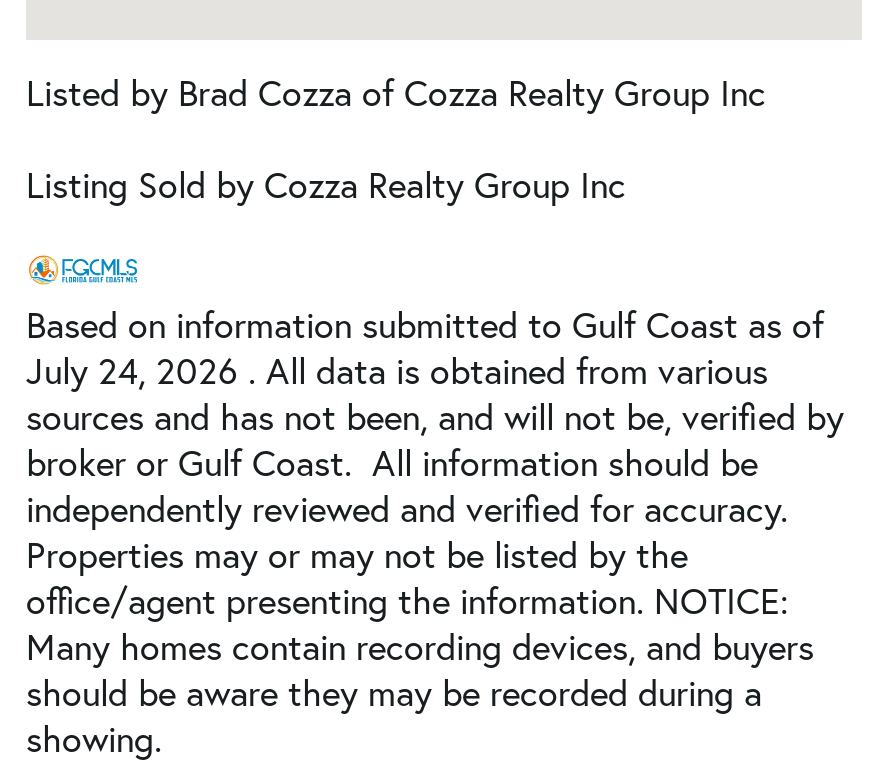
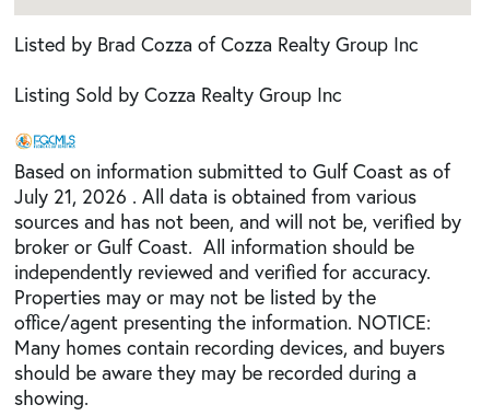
[26,347,768,393] July 24, 2026 . All data is obtained from various -> [14,183,416,209] July 21, 2026 . All data is obtained from various

